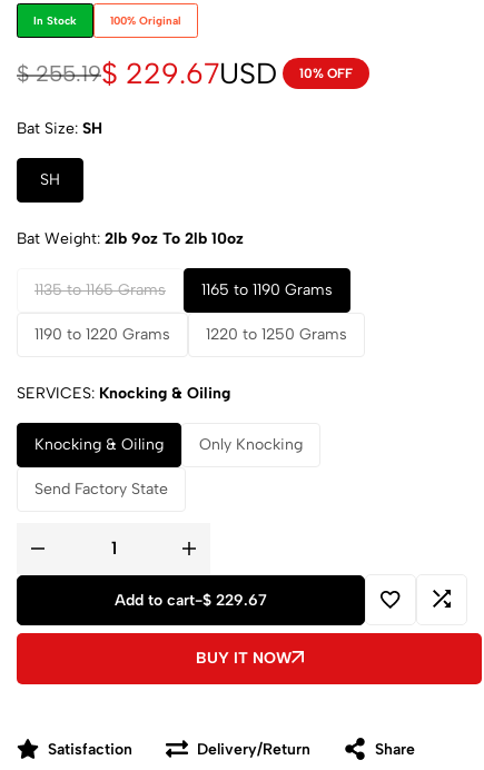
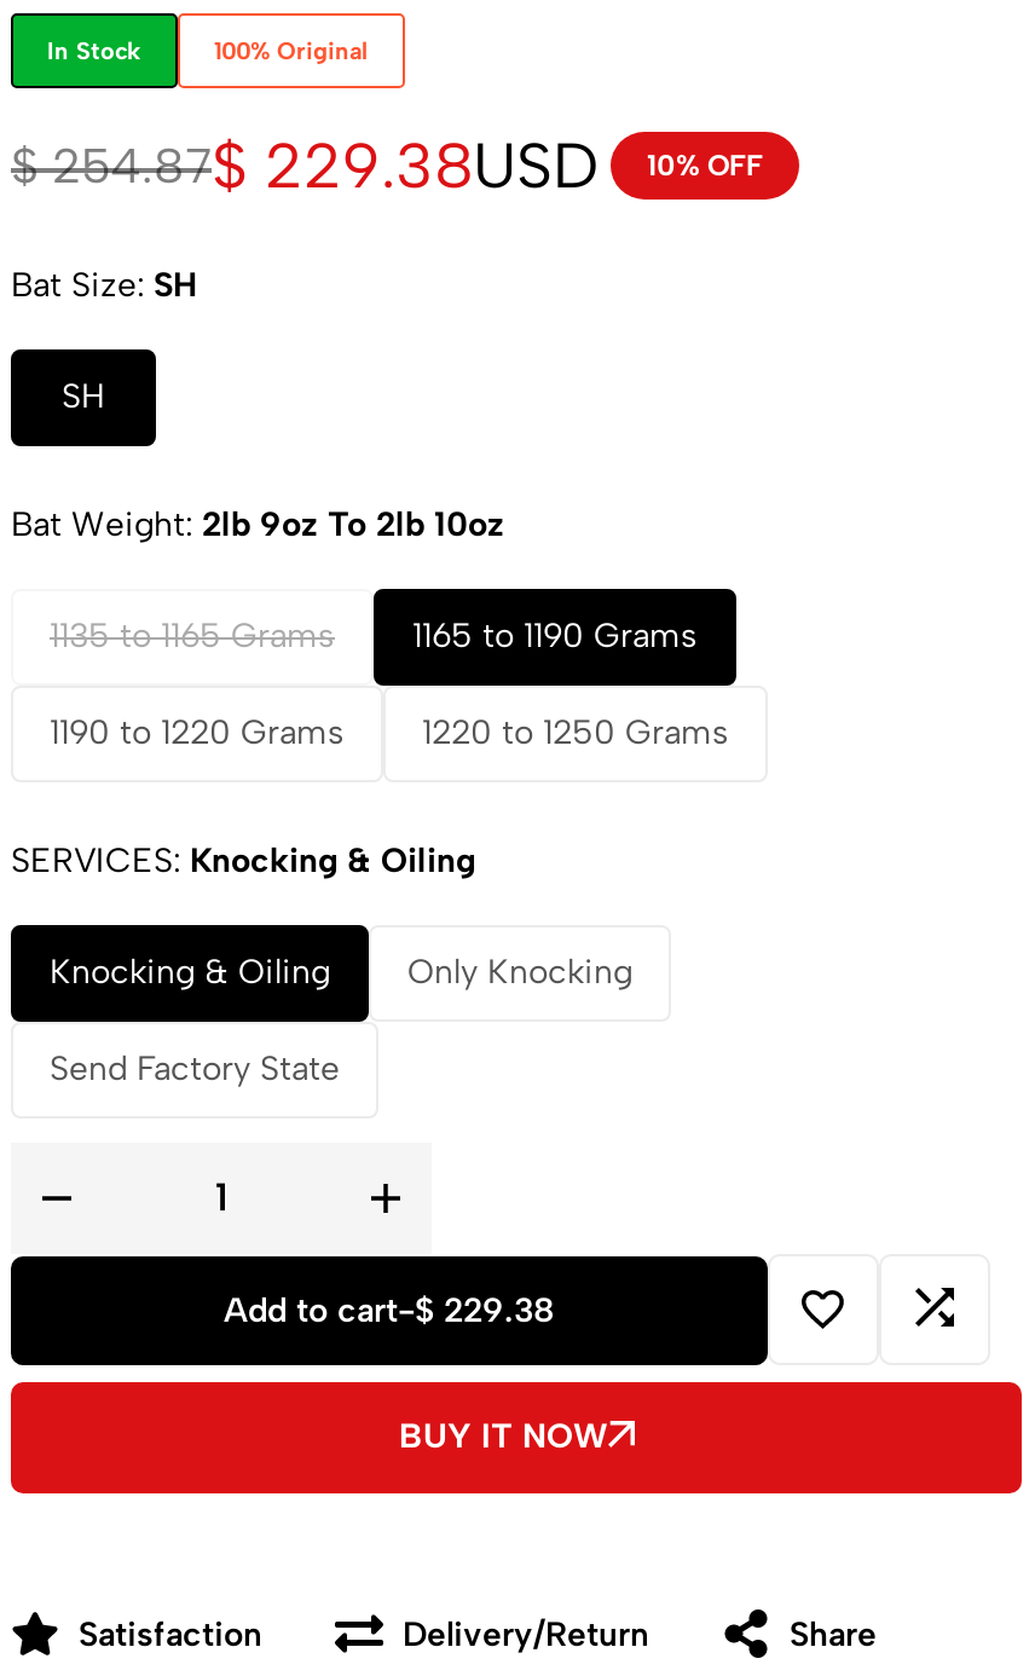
[17,55,353,91] $255.19$229.67 USD 10% OFF -> [11,126,763,203] $254.87$229.38 USD 10% OFF
[115,590,267,609] Add to cart-$ 229.67 -> [224,1289,555,1330] Add to cart-$ 229.38

